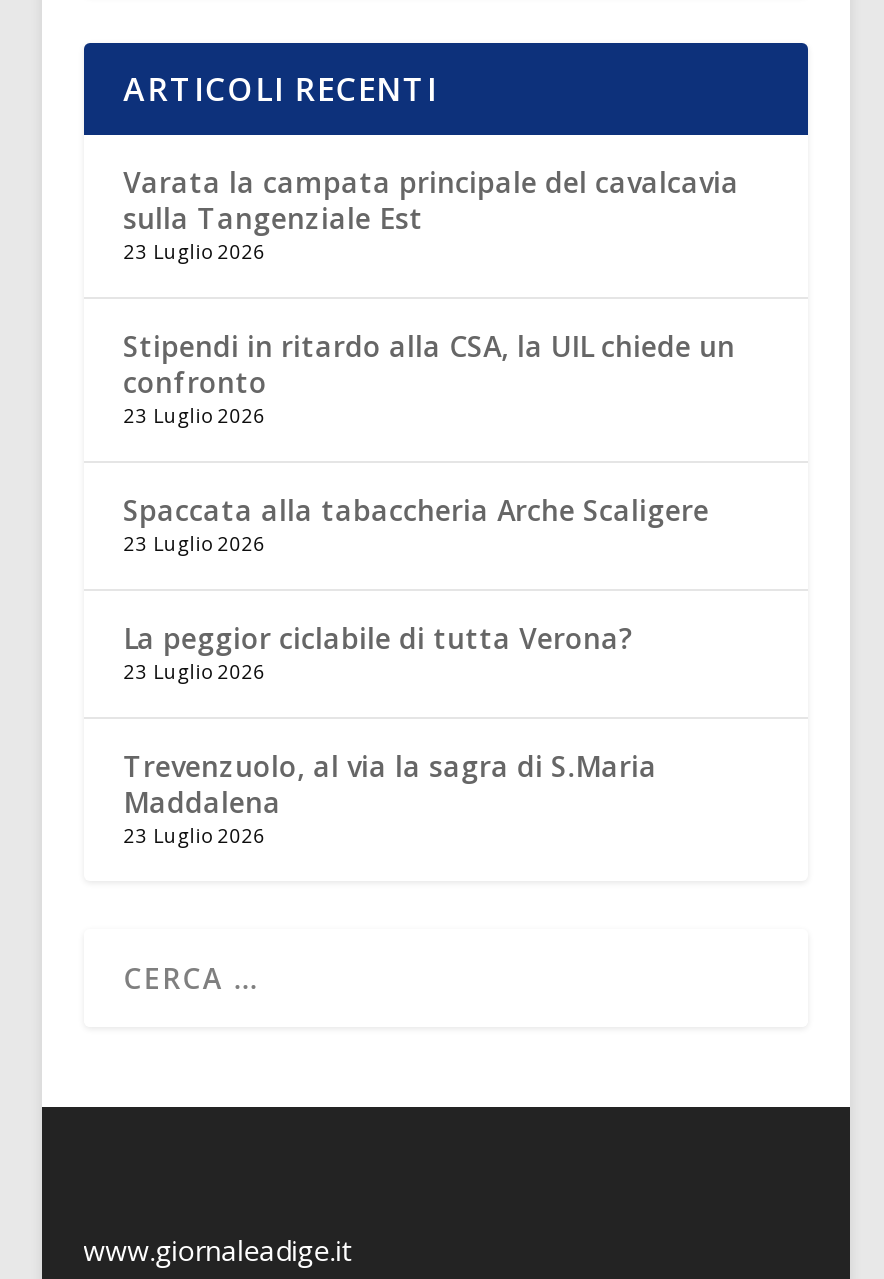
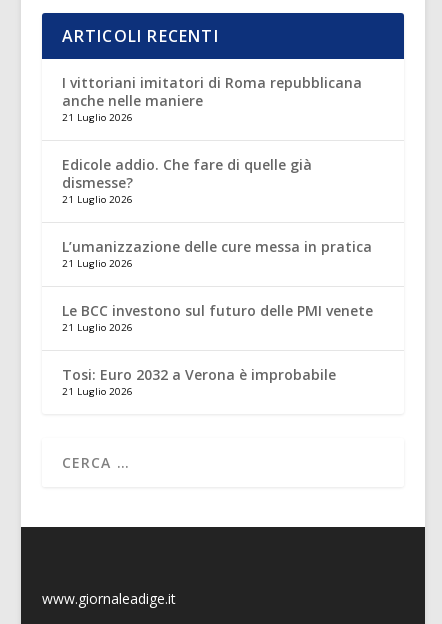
[123,163,739,265] Varata la campata principale del cavalcavia | sulla Tangenziale Est | 23 Luglio 2026 -> [62,73,362,124] I vittoriani imitatori di Roma repubblicana | anche nelle maniere | 21 Luglio 2026
[123,327,735,429] Stipendi in ritardo alla CSA, la UIL chiede un | confronto | 23 Luglio 2026 -> [62,155,312,206] Edicole addio. Che fare di quelle già | dismesse? | 21 Luglio 2026
[123,491,709,557] Spaccata alla tabaccheria Arche Scaligere | 23 Luglio 2026 -> [62,237,372,270] L’umanizzazione delle cure messa in pratica | 21 Luglio 2026
[123,619,633,685] La peggior ciclabile di tutta Verona? | 23 Luglio 2026 -> [62,301,373,334] Le BCC investono sul futuro delle PMI venete | 21 Luglio 2026
[123,747,657,849] Trevenzuolo, al via la sagra di S.Maria | Maddalena | 23 Luglio 2026 -> [62,365,336,398] Tosi: Euro 2032 a Verona è improbabile | 21 Luglio 2026

